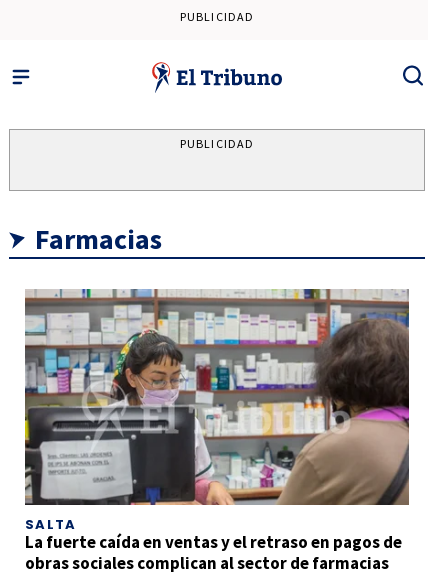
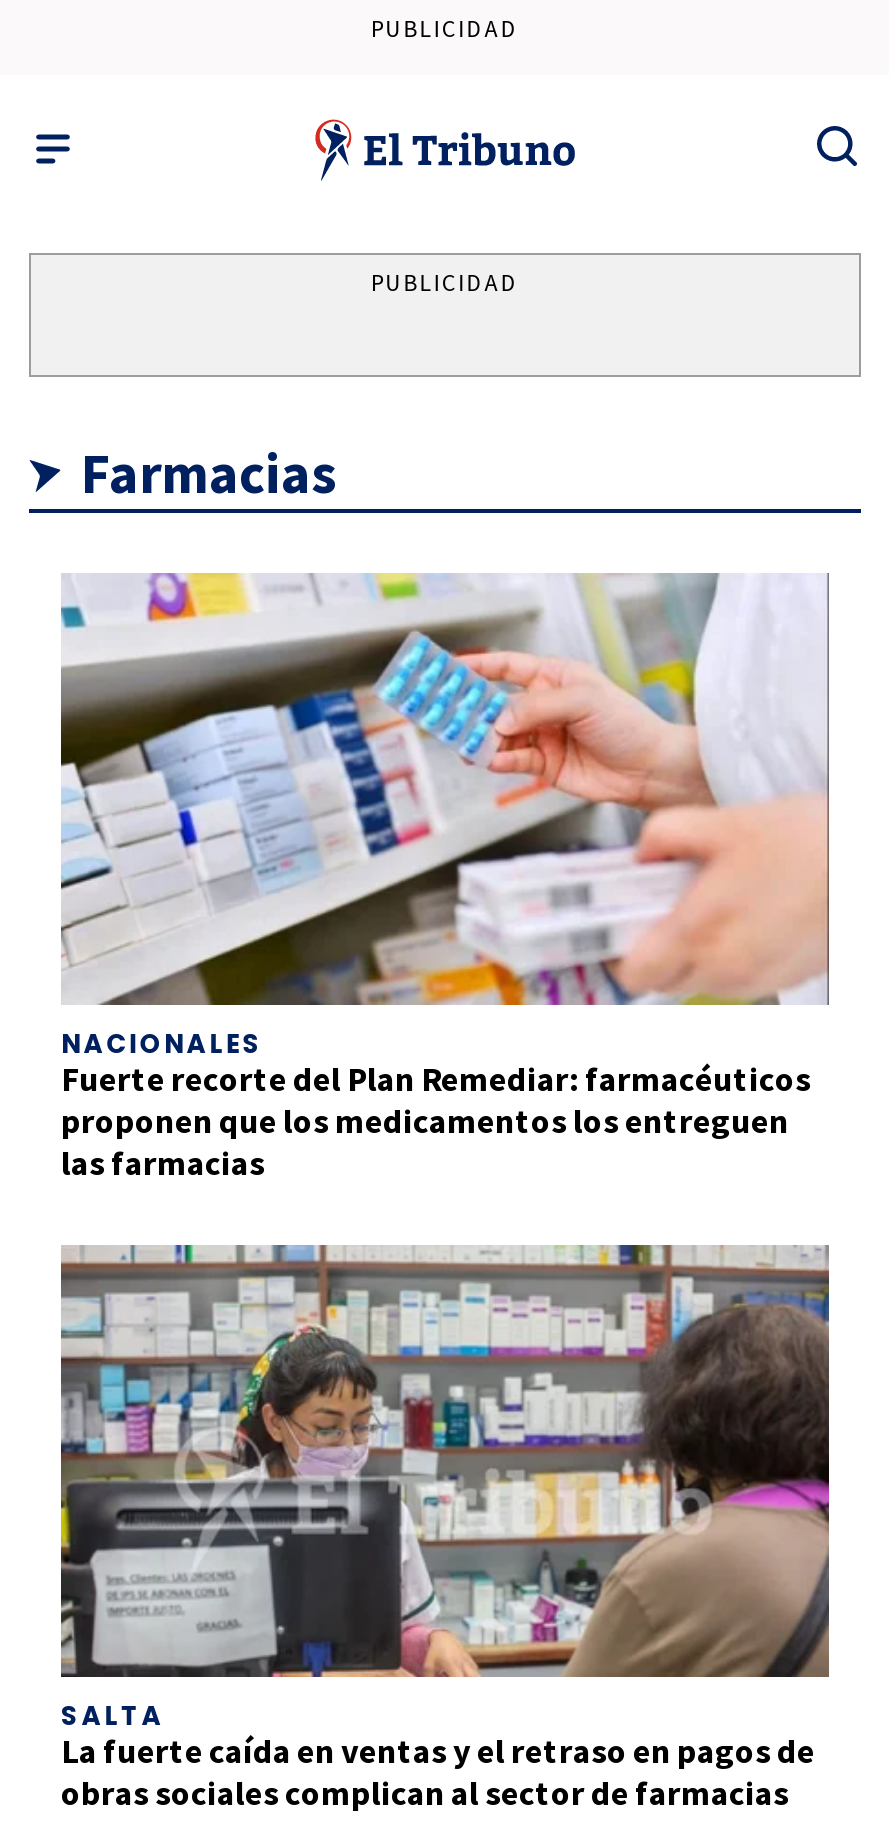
none -> [59,573,829,1185] [image] | NACIONALES | Fuerte recorte del Plan Remediar: farmacéuticos | proponen que los medicamentos los entreguen | las farmacias

